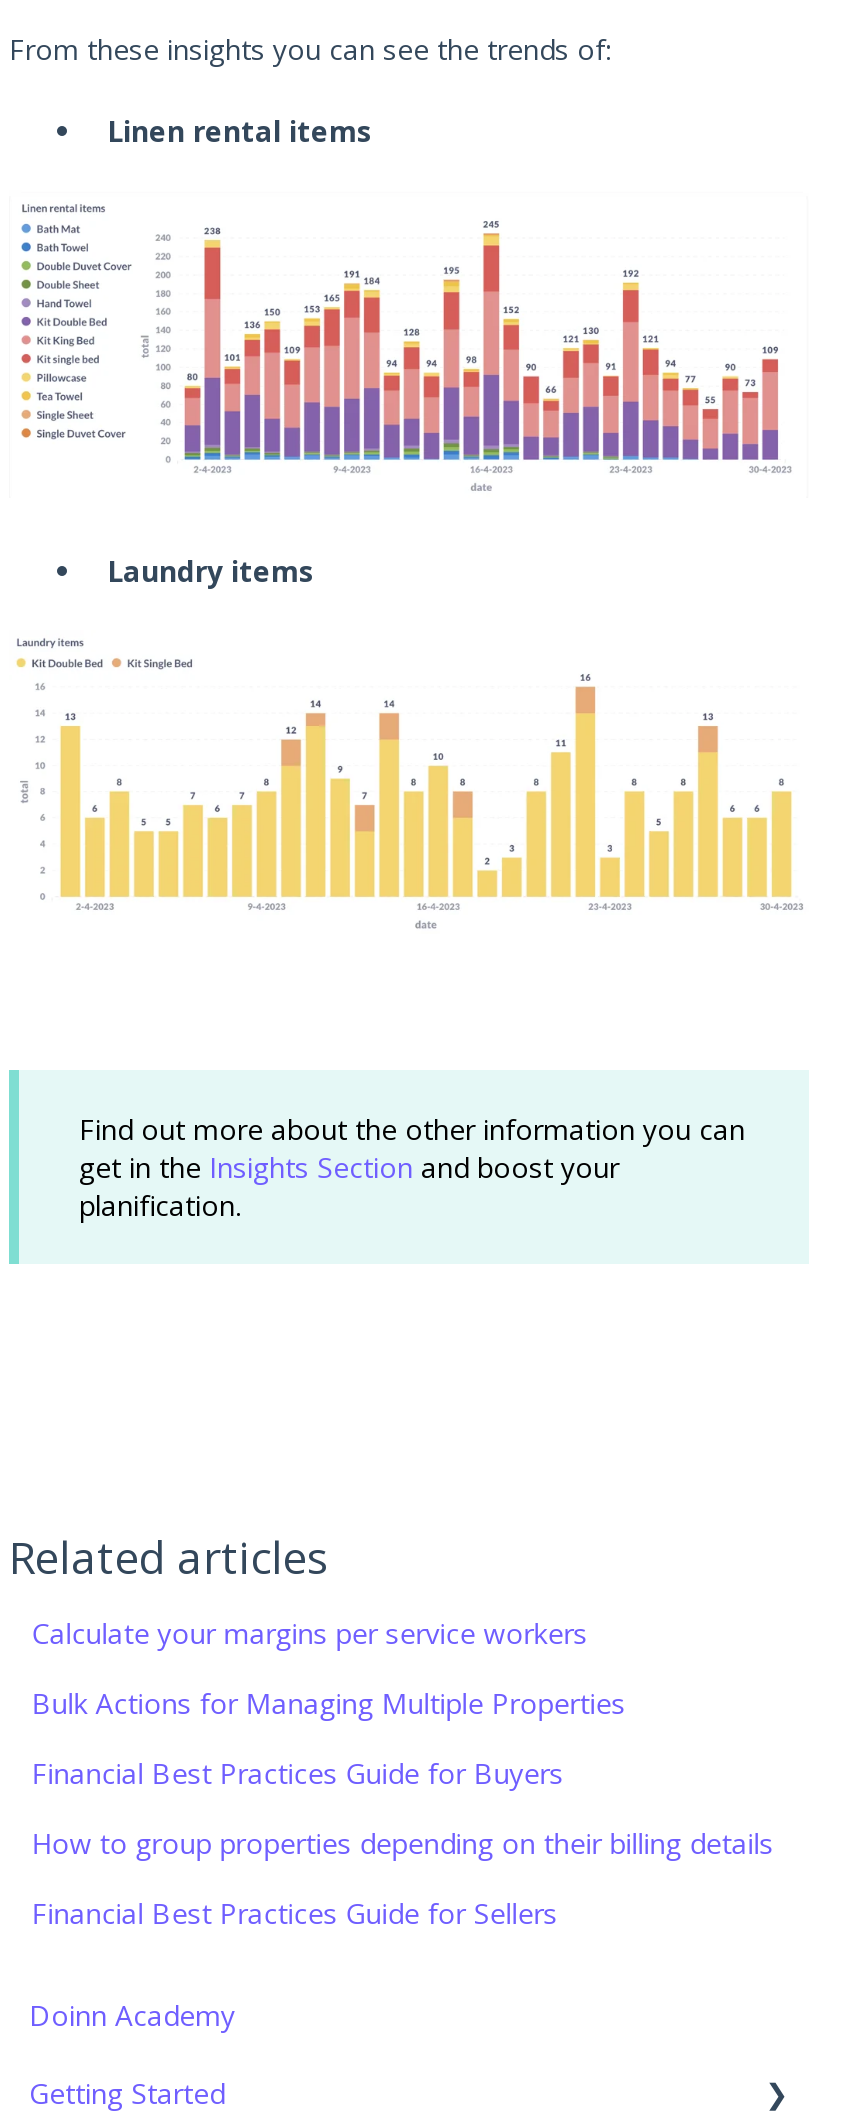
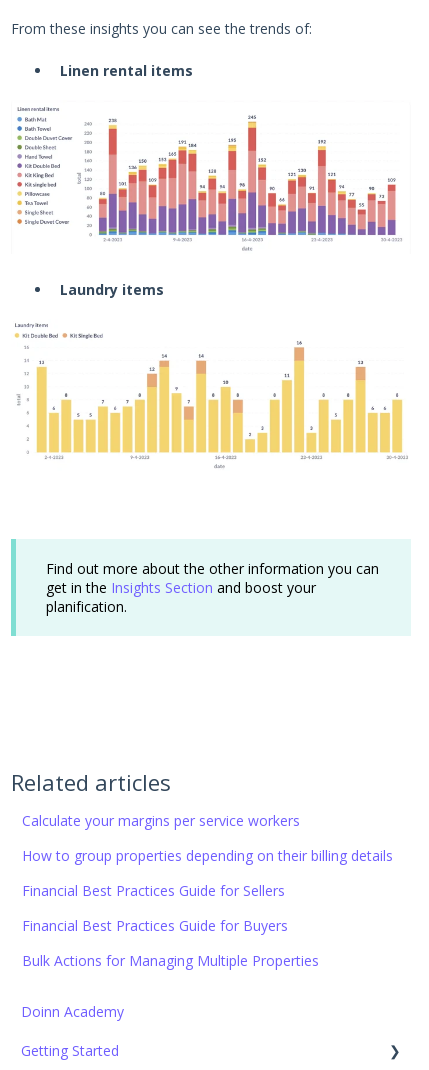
moved [31,1683,625,1791] -> [22,916,319,970]: Financial Best Practices Guide for Buyers | Bulk Actions for Managing Multiple Properties
moved [31,1823,773,1931] -> [22,846,393,900]: How to group properties depending on their billing details | Financial Best Practices Guide for Sellers

